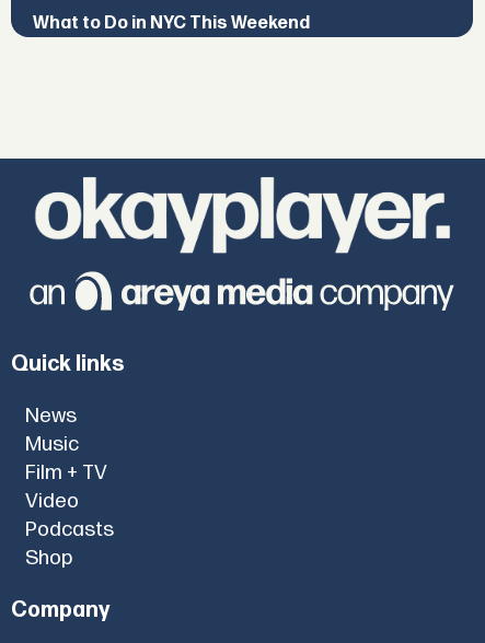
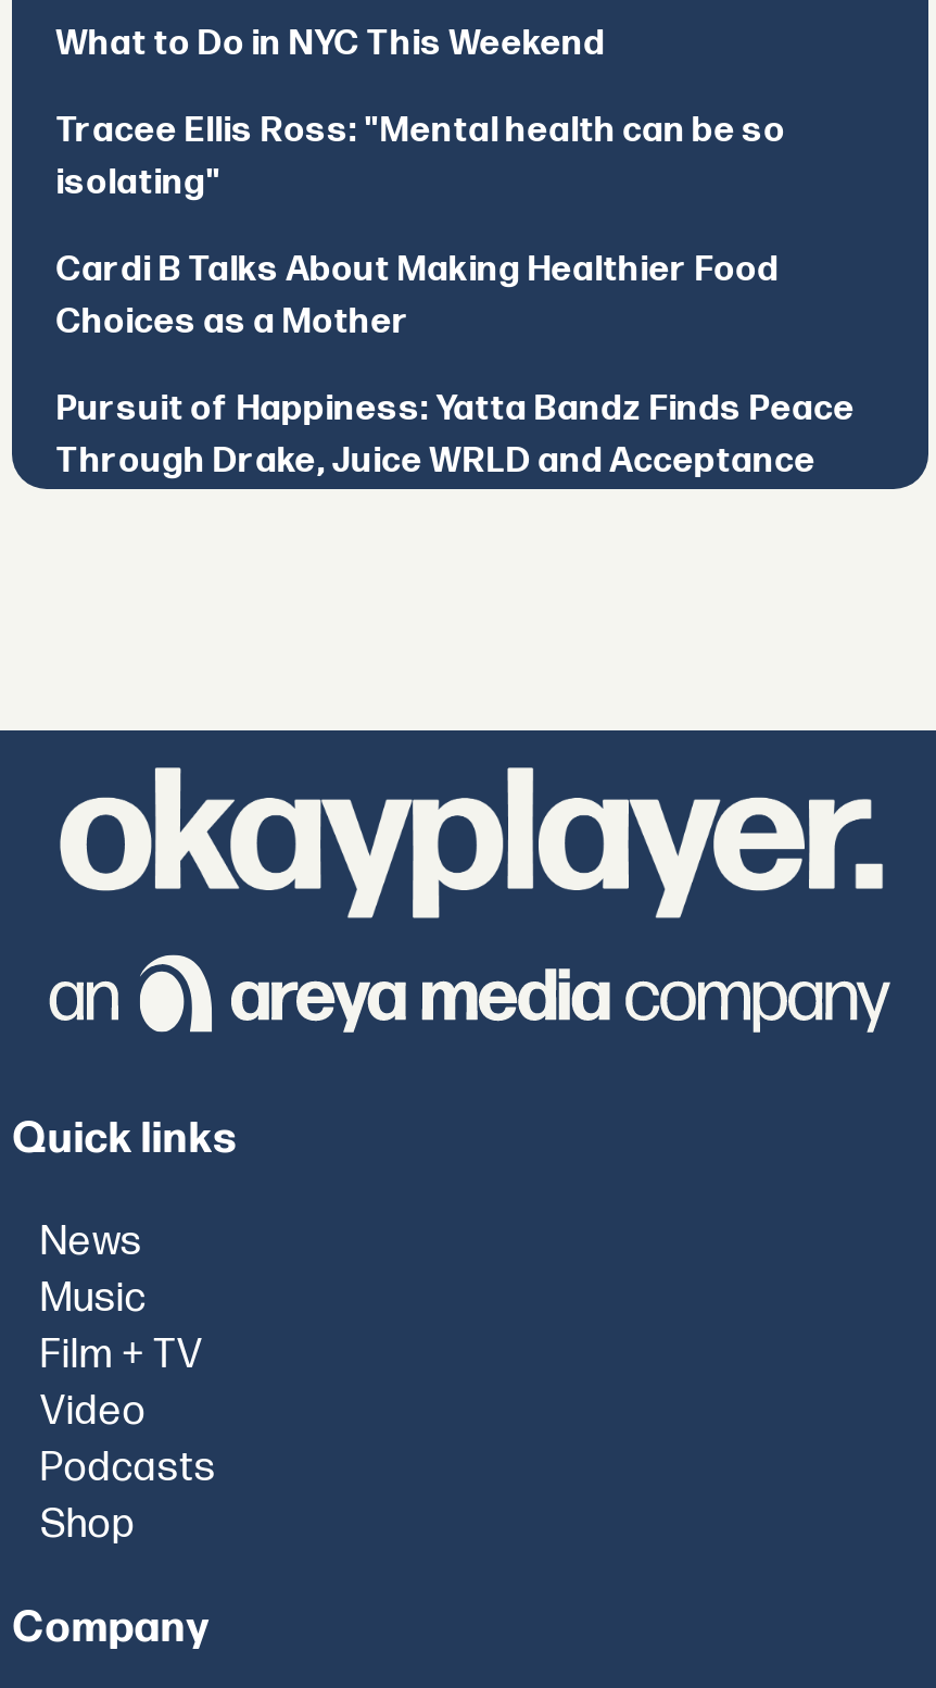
none -> [56,110,855,482] Tracee Ellis Ross: "Mental health can be so | isolating" | Cardi B Talks About Making Healthier Food | Choices as a Mother | Pursuit of Happiness: Yatta Bandz Finds Peace | Through Drake, Juice WRLD and Acceptance

